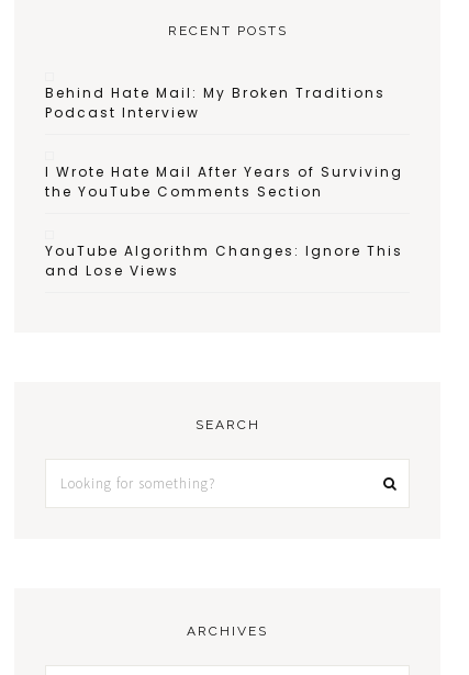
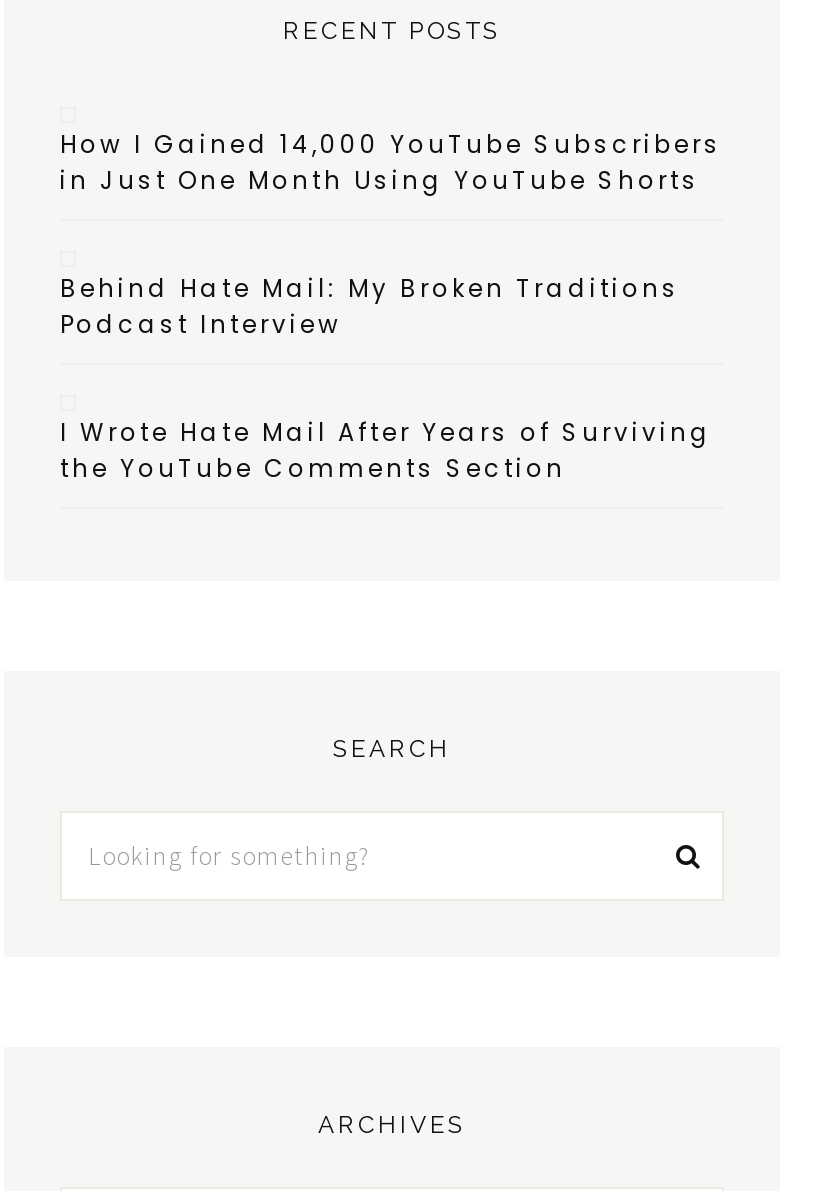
none -> [60,127,722,197] How I Gained 14,000 YouTube Subscribers | in Just One Month Using YouTube Shorts
moved [45,83,403,201] -> [60,271,712,485]: Behind Hate Mail: My Broken Traditions | Podcast Interview | I Wrote Hate Mail After Years of Surviving | the YouTube Comments Section
[45,241,403,280] YouTube Algorithm Changes: Ignore This | and Lose Views -> none

